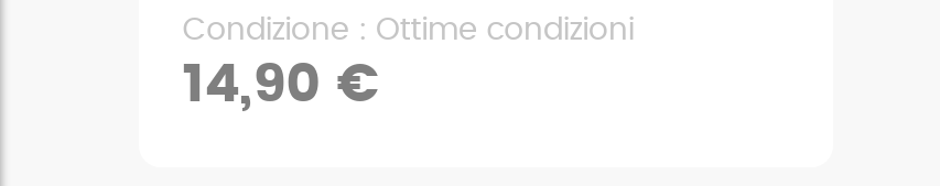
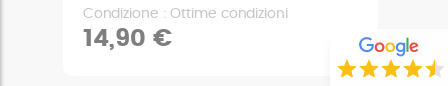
none -> [337,36,442,78] [image]

